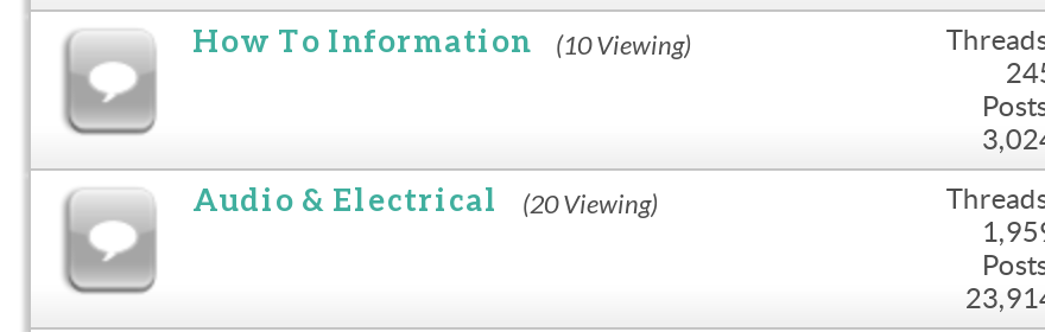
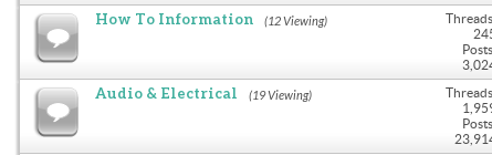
[192,21,691,62] How To Information (10 Viewing) -> [95,10,327,29] How To Information (12 Viewing)
[192,180,658,221] Audio & Electrical (20 Viewing) -> [95,84,312,103] Audio & Electrical (19 Viewing)

